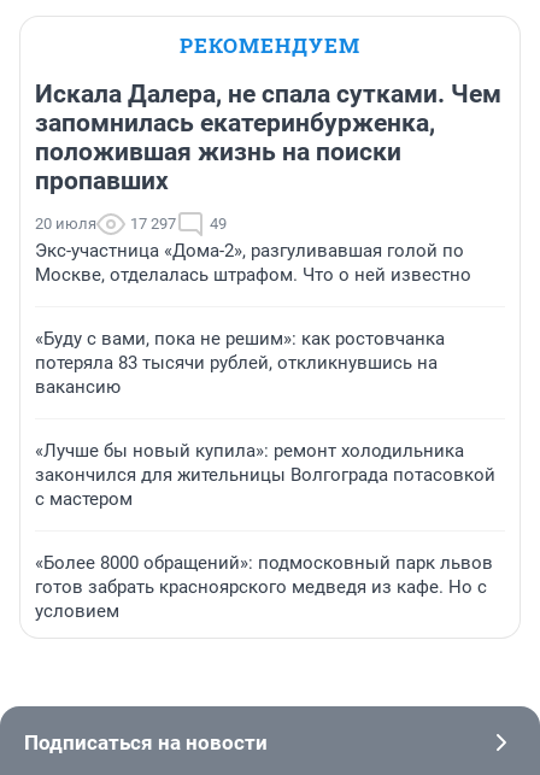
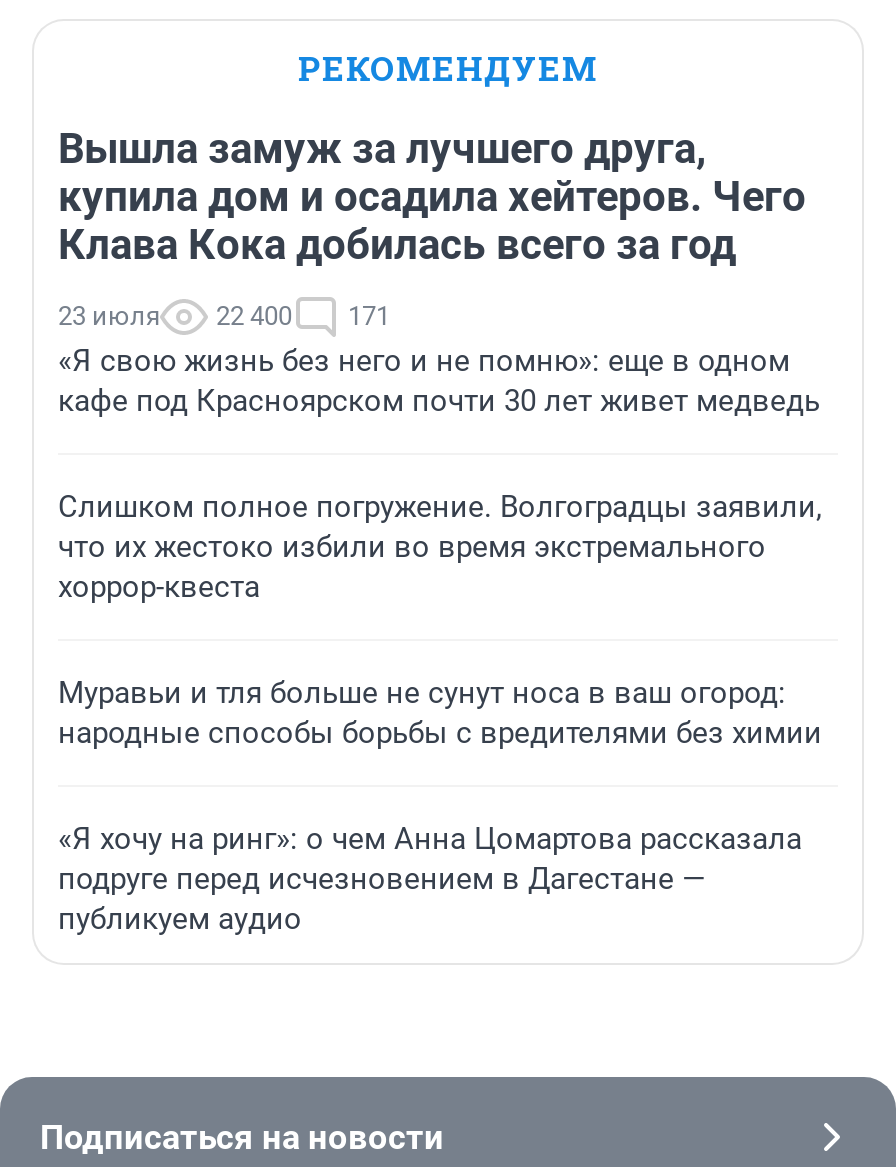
[35,80,501,195] Искала Далера, не спала сутками. Чем | запомнилась екатеринбурженка, | положившая жизнь на поиски | пропавших -> [58,125,806,269] Вышла замуж за лучшего друга, | купила дом и осадила хейтеров. Чего | Клава Кока добилась всего за год
[35,215,471,286] 20 июля | 17 297 | 49 | Экс-участница «Дома-2», разгуливавшая голой по | Москве, отделалась штрафом. Что о ней известно -> [58,301,820,419] 23 июля | 22 400 | 171 | «Я свою жизнь без него и не помню»: еще в одном | кафе под Красноярском почти 30 лет живет медведь
[35,328,445,398] «Буду с вами, пока не решим»: как ростовчанка | потеряла 83 тысячи рублей, откликнувшись на | вакансию -> [58,489,822,605] Слишком полное погружение. Волгоградцы заявили, | что их жестоко избили во время экстремального | хоррор-квеста
[35,440,495,510] «Лучше бы новый купила»: ремонт холодильника | закончился для жительницы Волгограда потасовкой | с мастером -> [58,675,822,751] Муравьи и тля больше не сунут носа в ваш огород: | народные способы борьбы с вредителями без химии
[35,552,493,622] «Более 8000 обращений»: подмосковный парк львов | готов забрать красноярского медведя из кафе. Но с | условием -> [58,821,802,937] «Я хочу на ринг»: о чем Анна Цомартова рассказала | подруге перед исчезновением в Дагестане — | публикуем аудио

